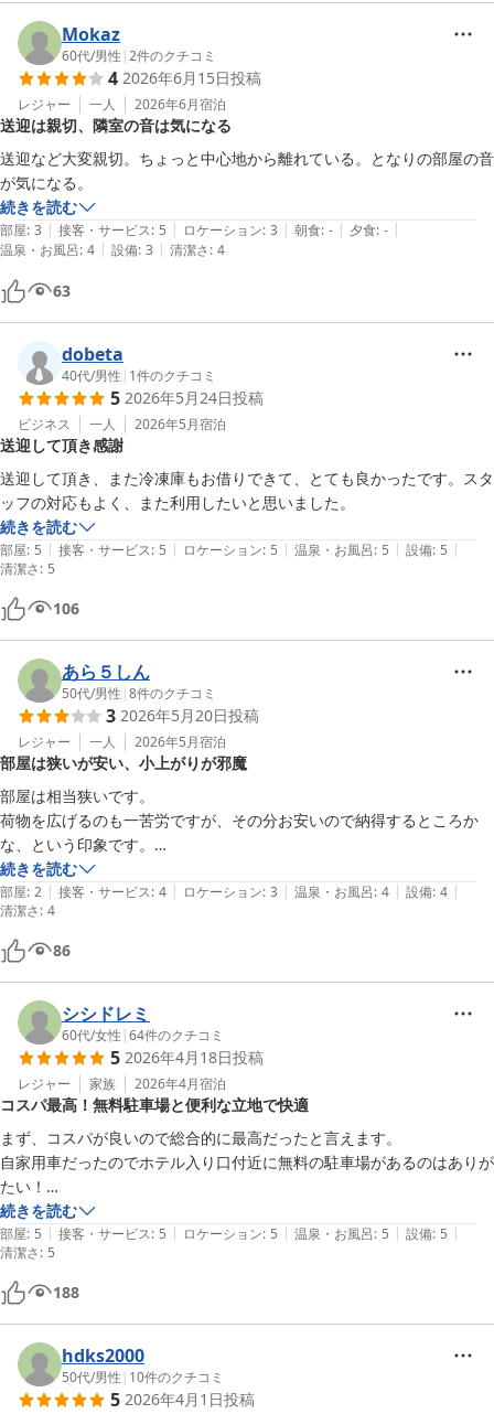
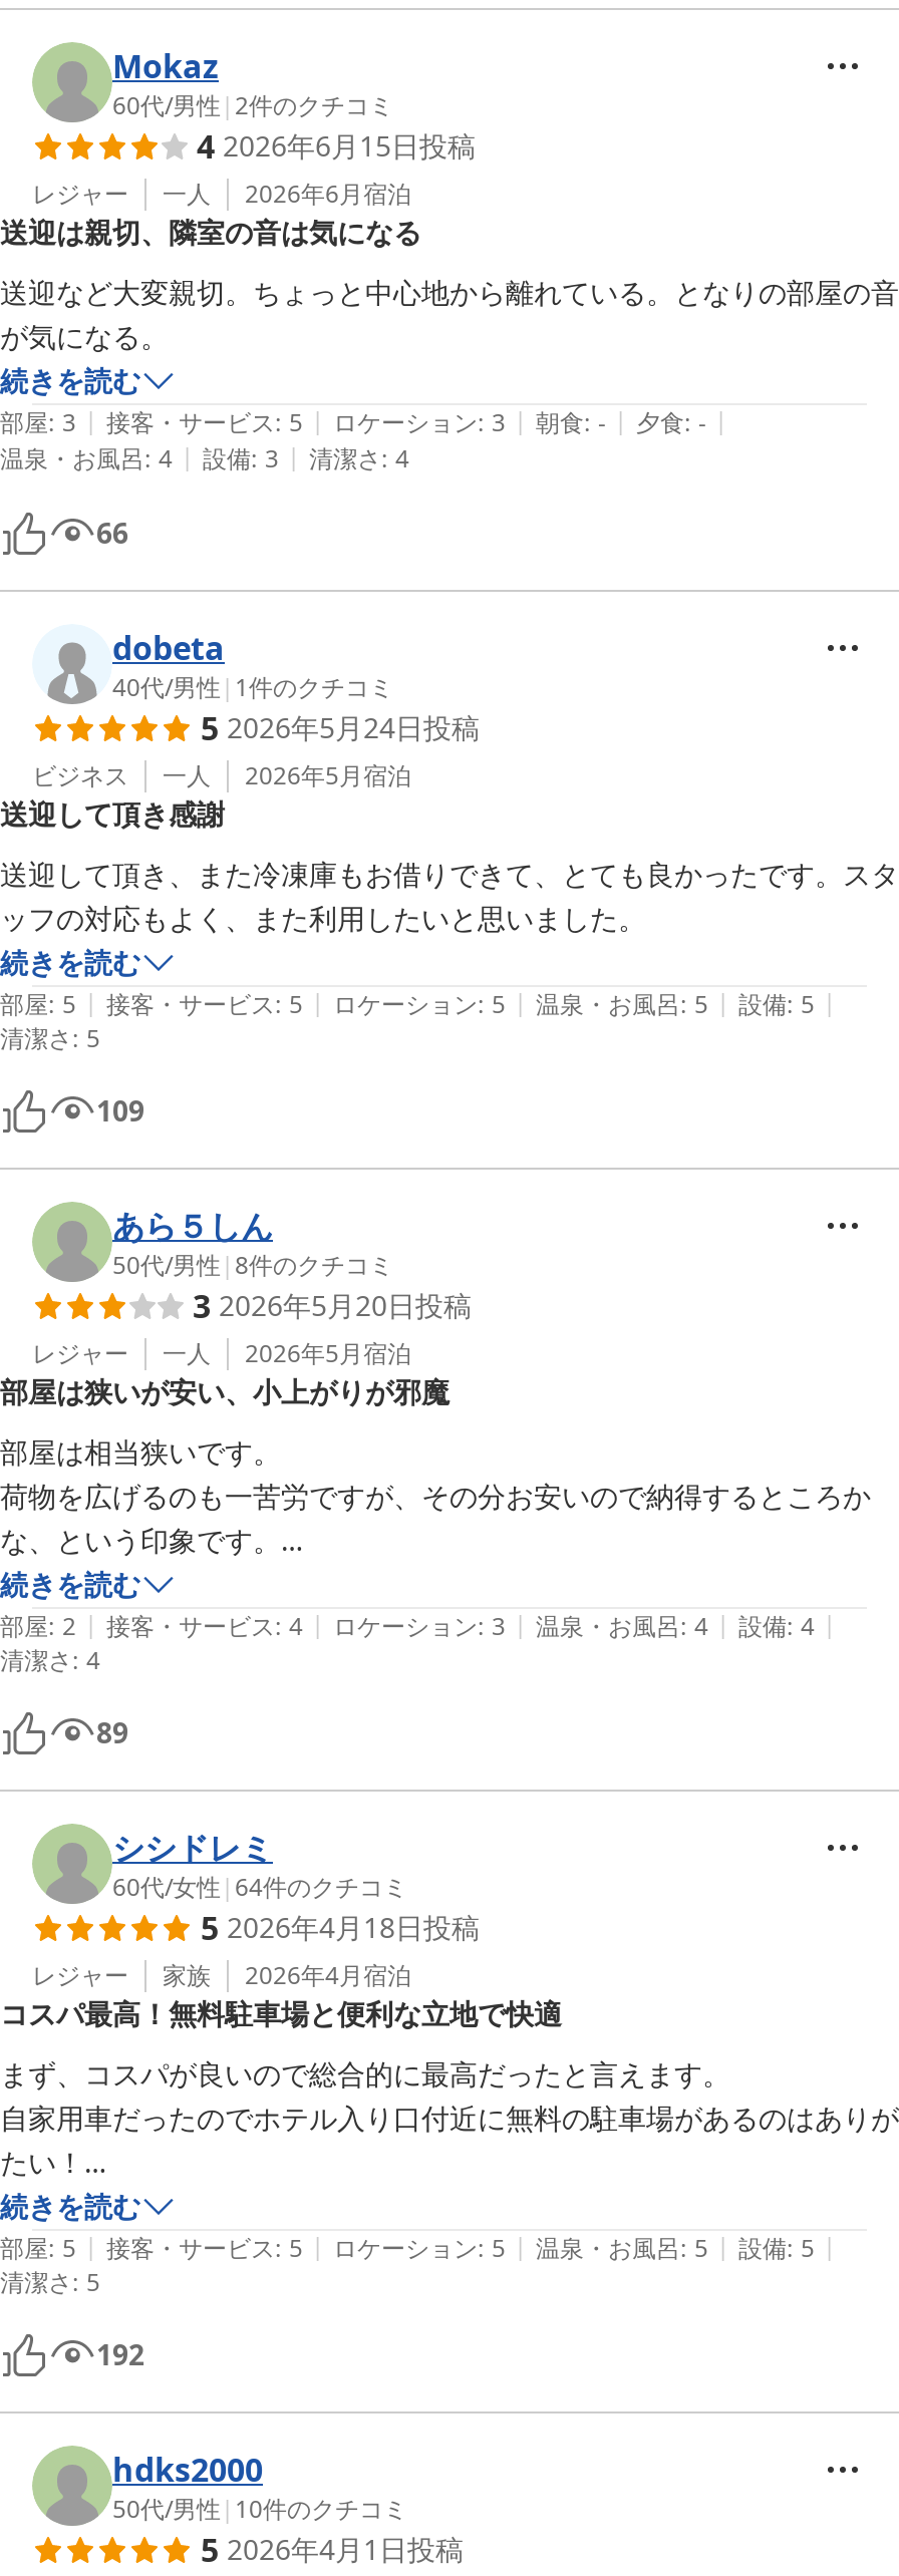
[53,280,71,301] 63 -> [96,514,128,552] 66
[53,598,79,619] 106 -> [96,1091,144,1130] 109
[53,940,71,961] 86 -> [96,1713,128,1751] 89
[53,1282,79,1303] 188 -> [96,2335,144,2373] 192

